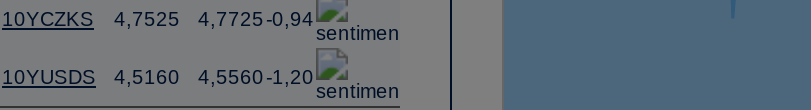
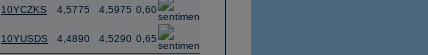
[114,8,180,30] 4,7525 -> [57,4,90,15] 4,5775
[198,8,314,30] 4,7725 -0,94 -> [99,4,157,15] 4,5975 0,60
[114,66,180,88] 4,5160 -> [57,33,90,44] 4,4890
[198,66,314,88] 4,5560 -1,20 -> [99,33,157,44] 4,5290 0,65

